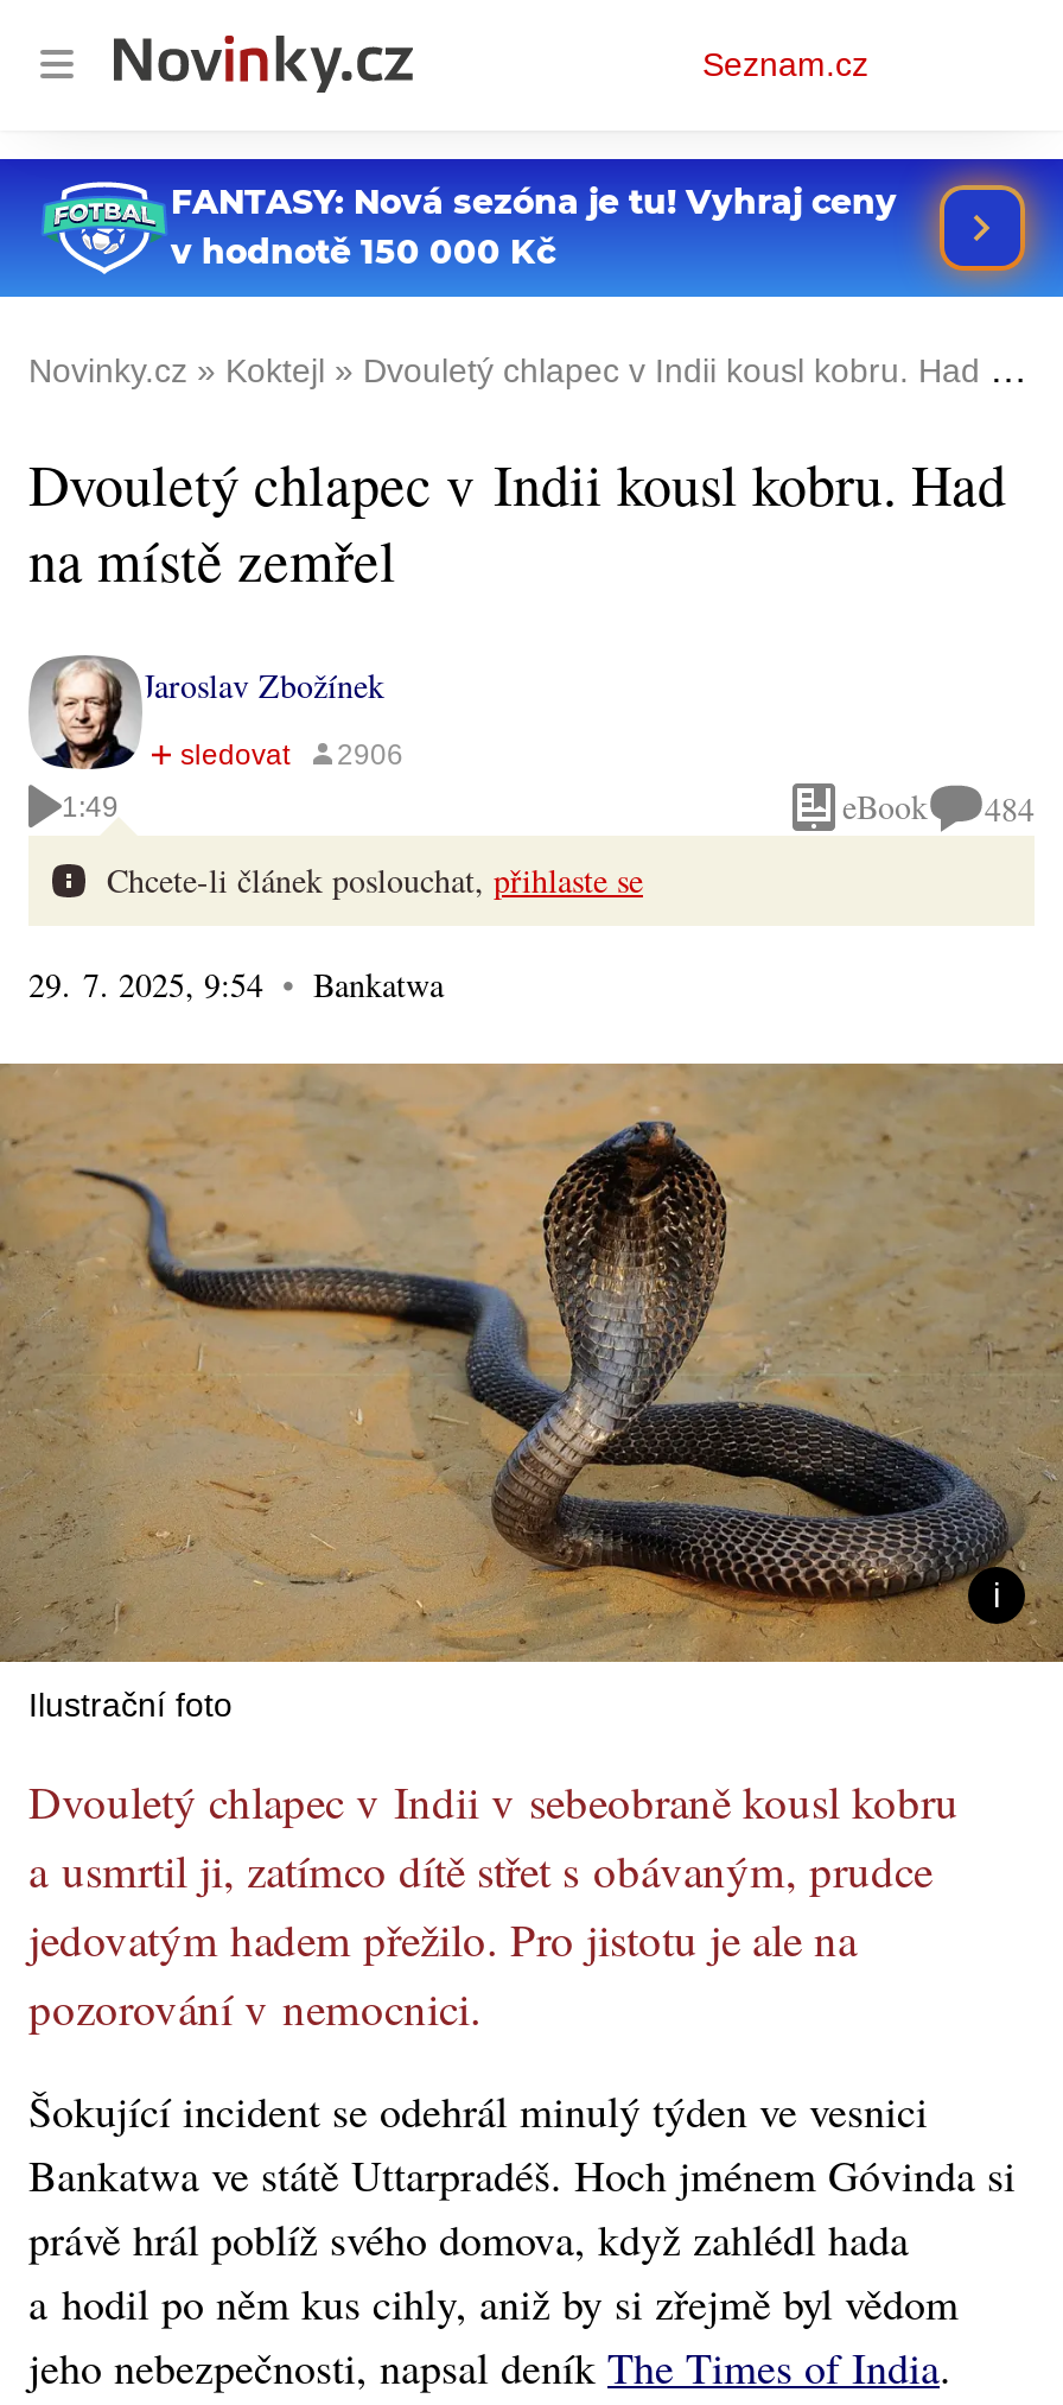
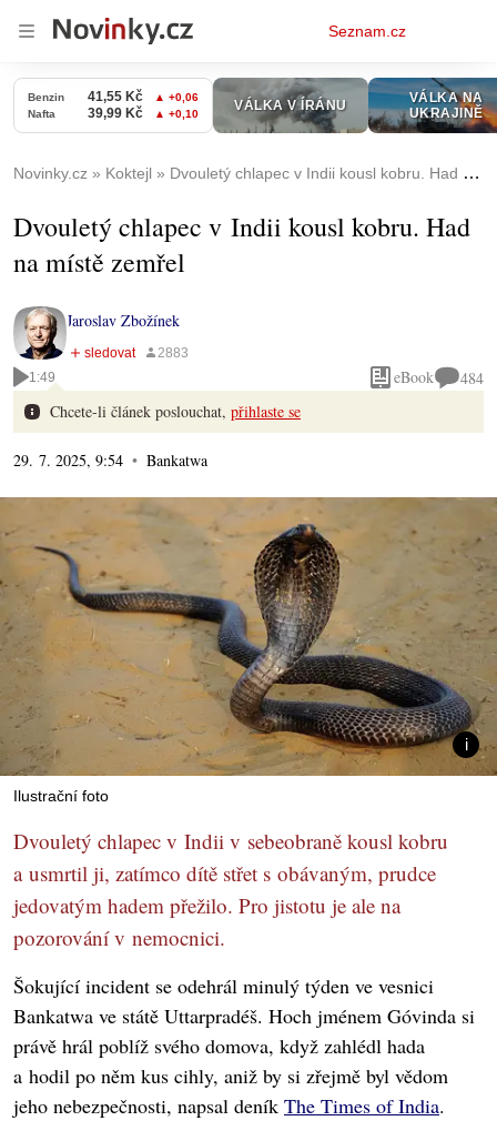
[7,157,1056,299] [image] -> [3,75,494,139] [image]

